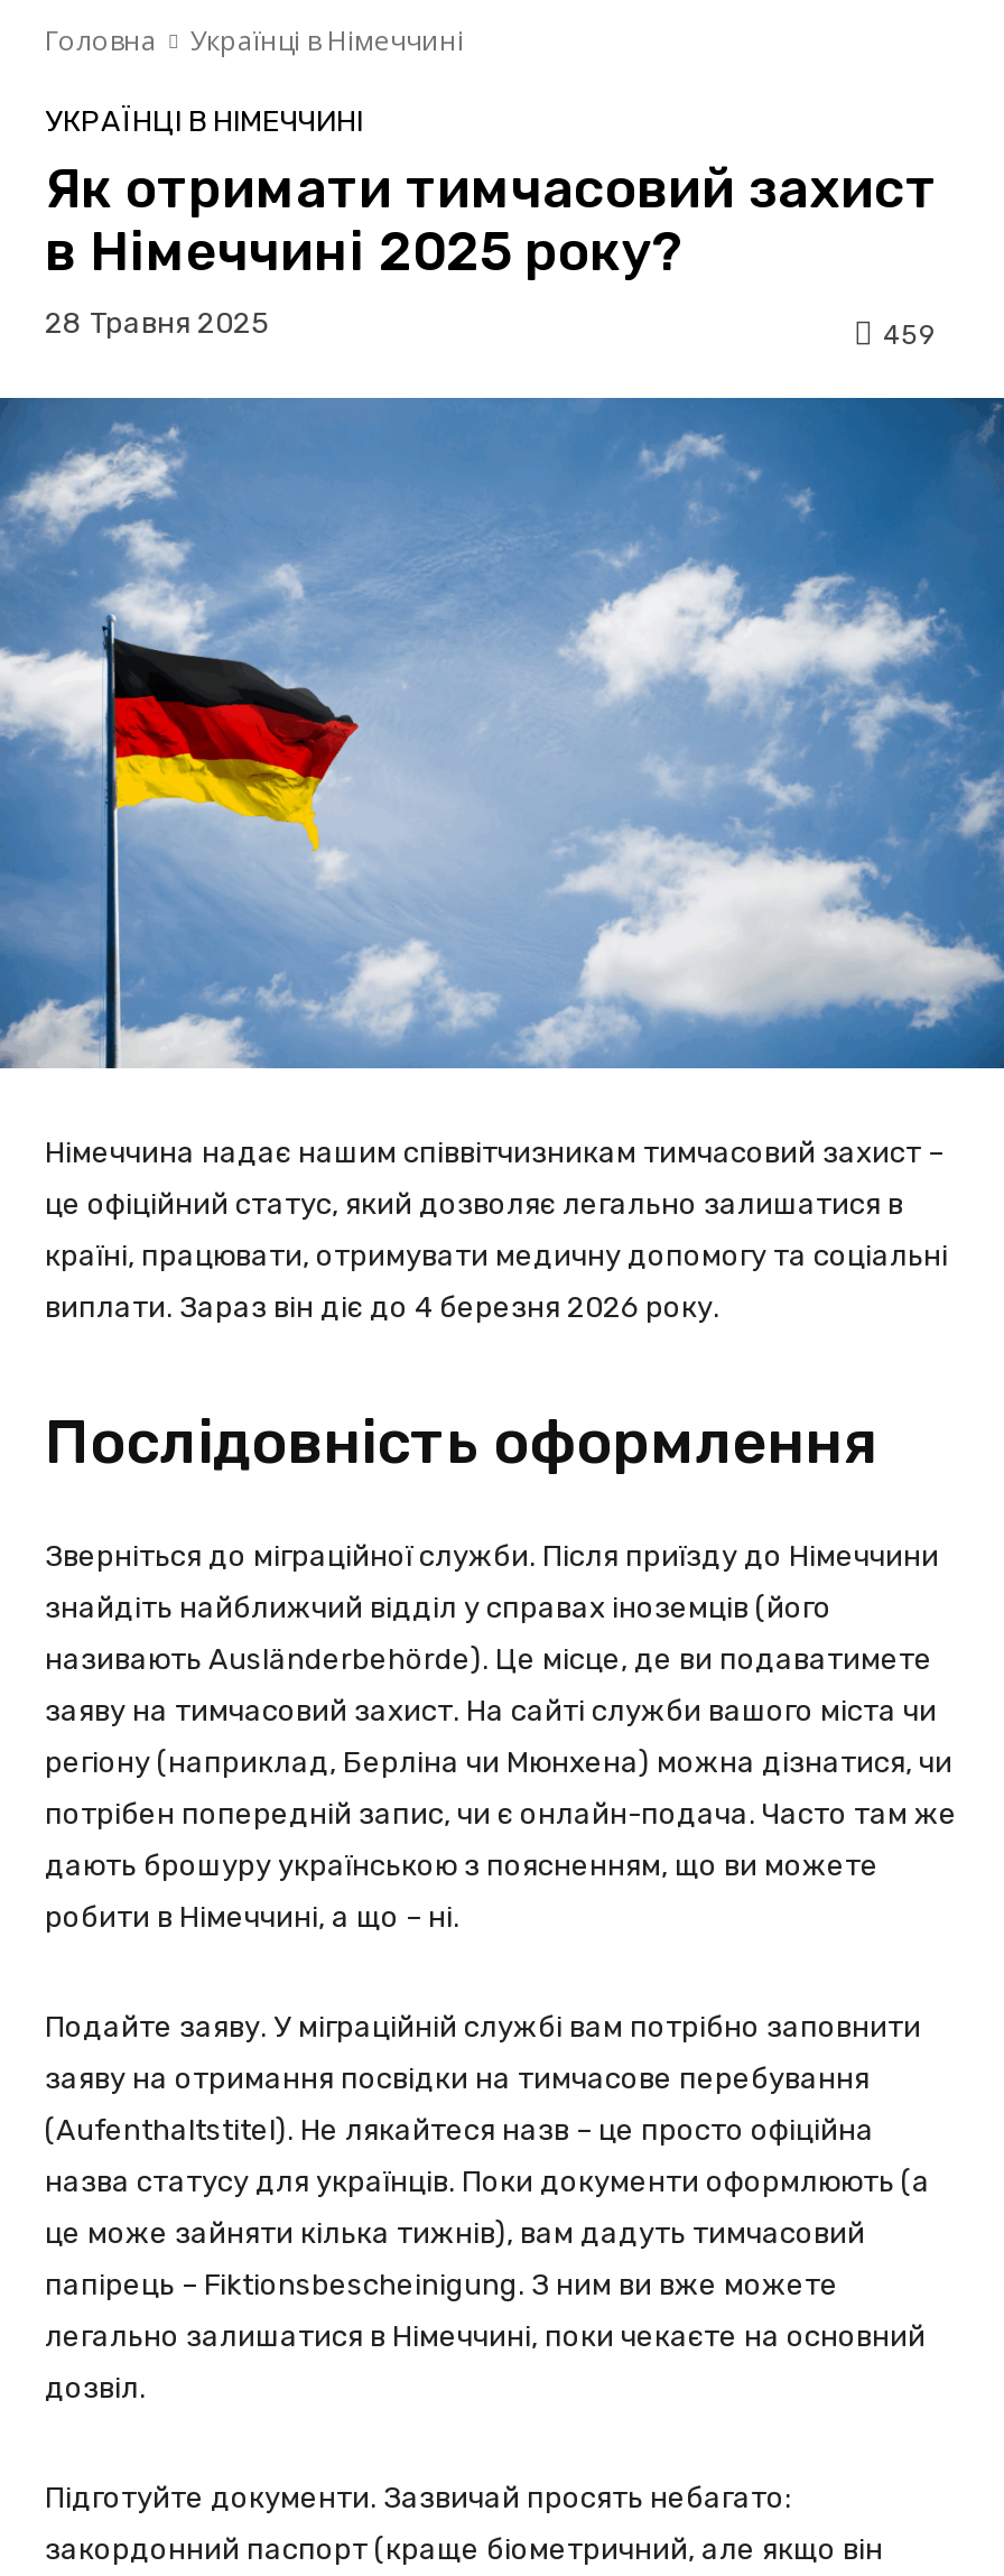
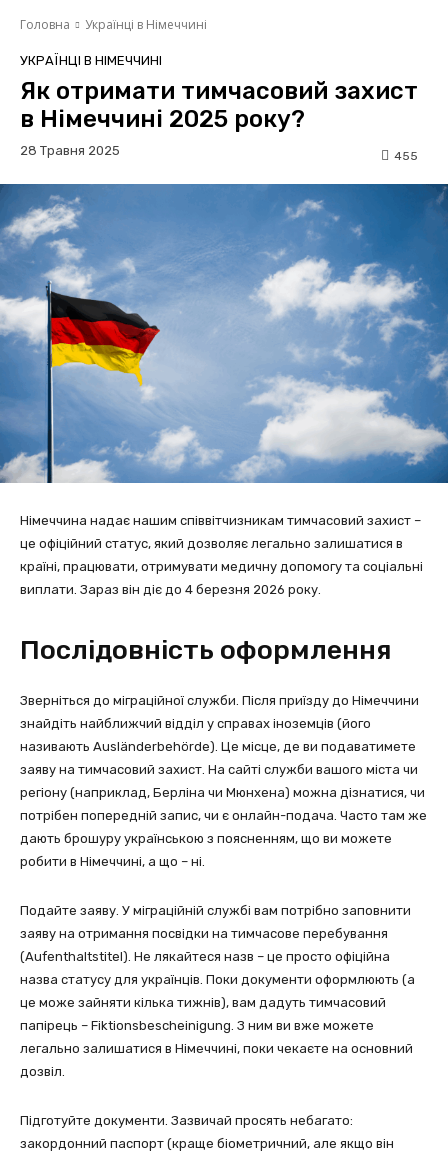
[883,319,937,351] 459 -> [394,149,418,163] 455

